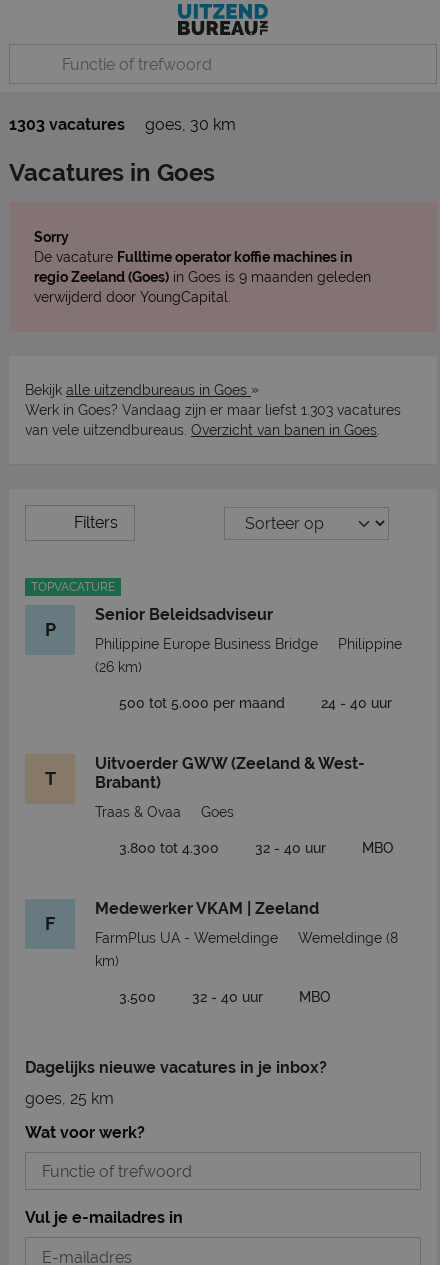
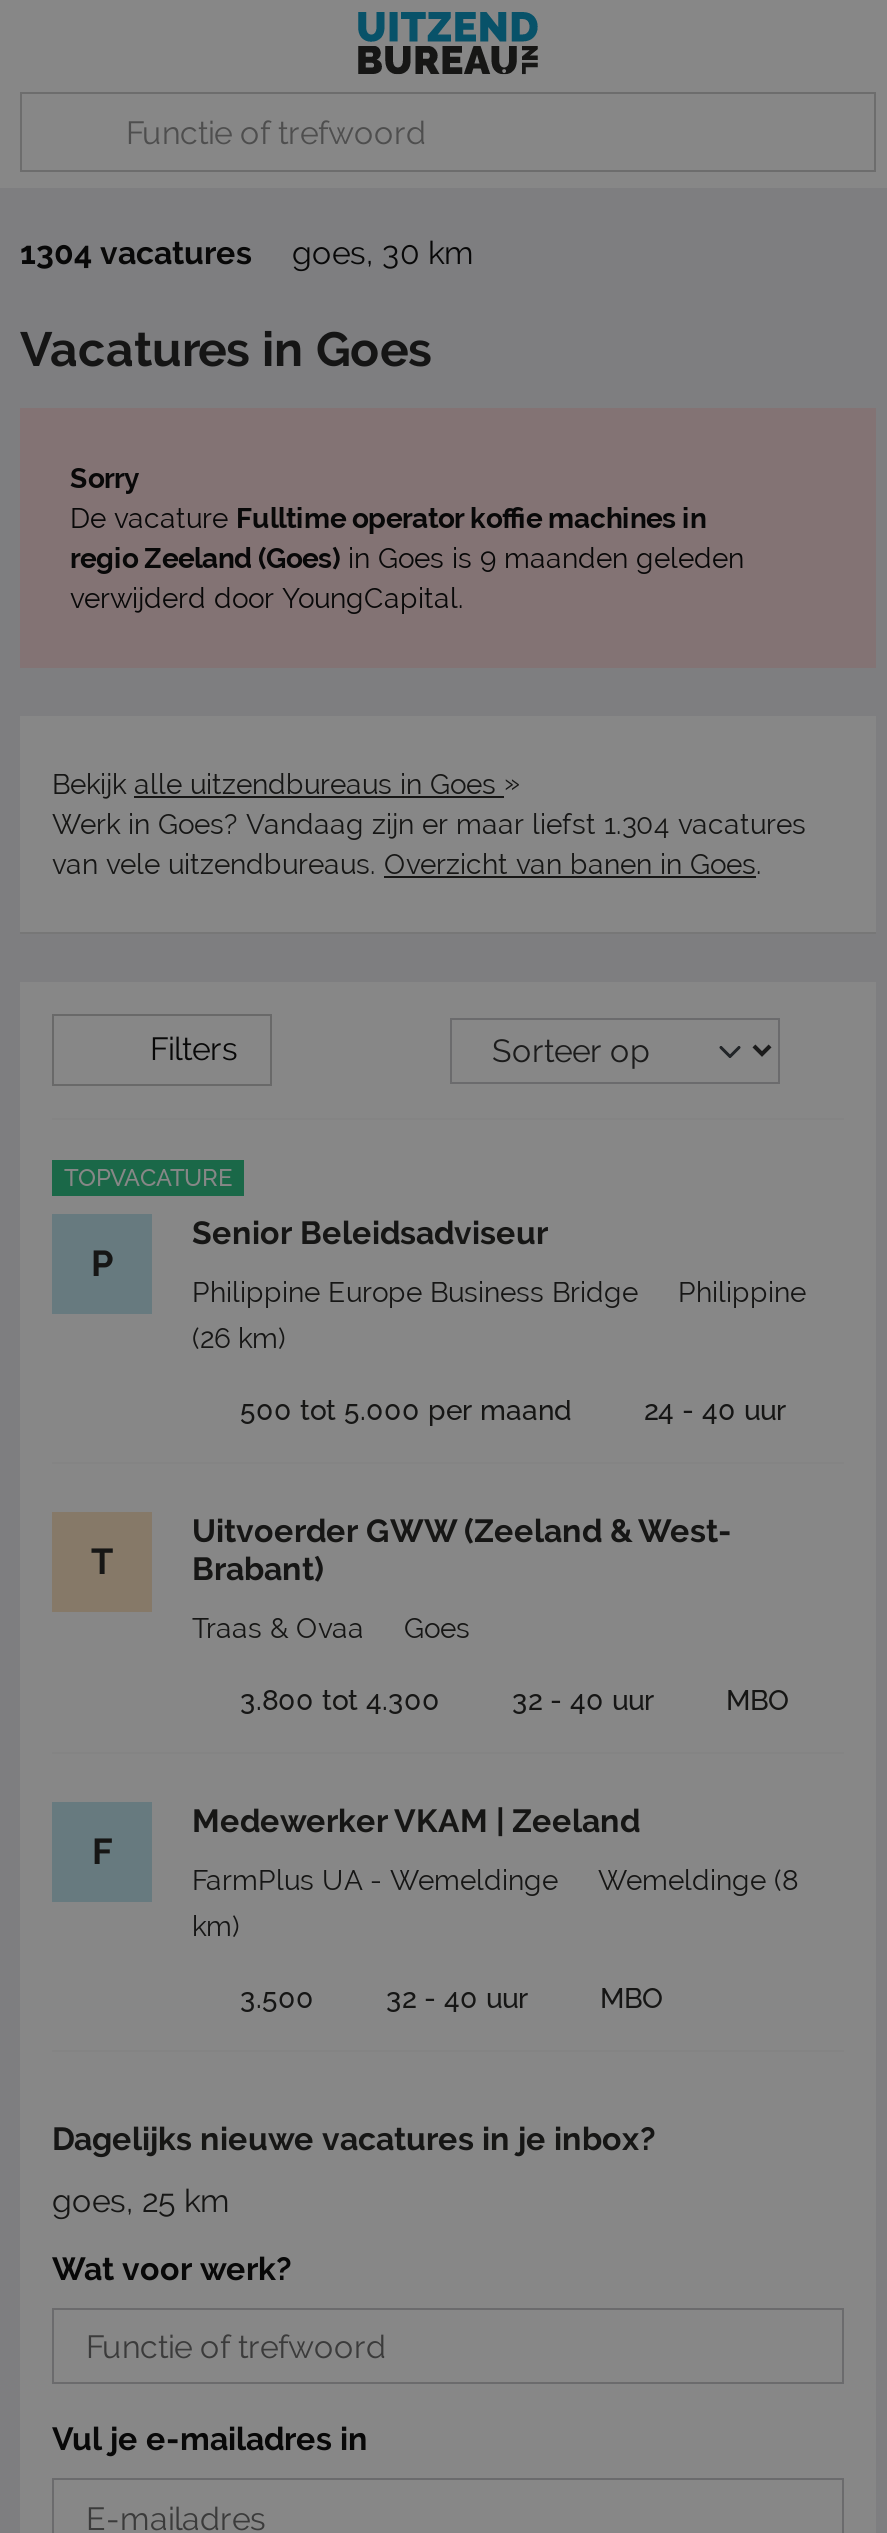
[9,115,236,134] 1303 vacatures goes, 30 km -> [20,234,474,272] 1304 vacatures goes, 30 km
[25,402,401,418] Werk in Goes? Vandaag zijn er maar liefst 1.303 vacatures -> [52,808,806,840] Werk in Goes? Vandaag zijn er maar liefst 1.304 vacatures

